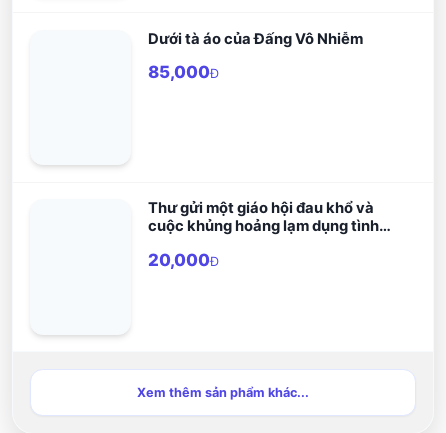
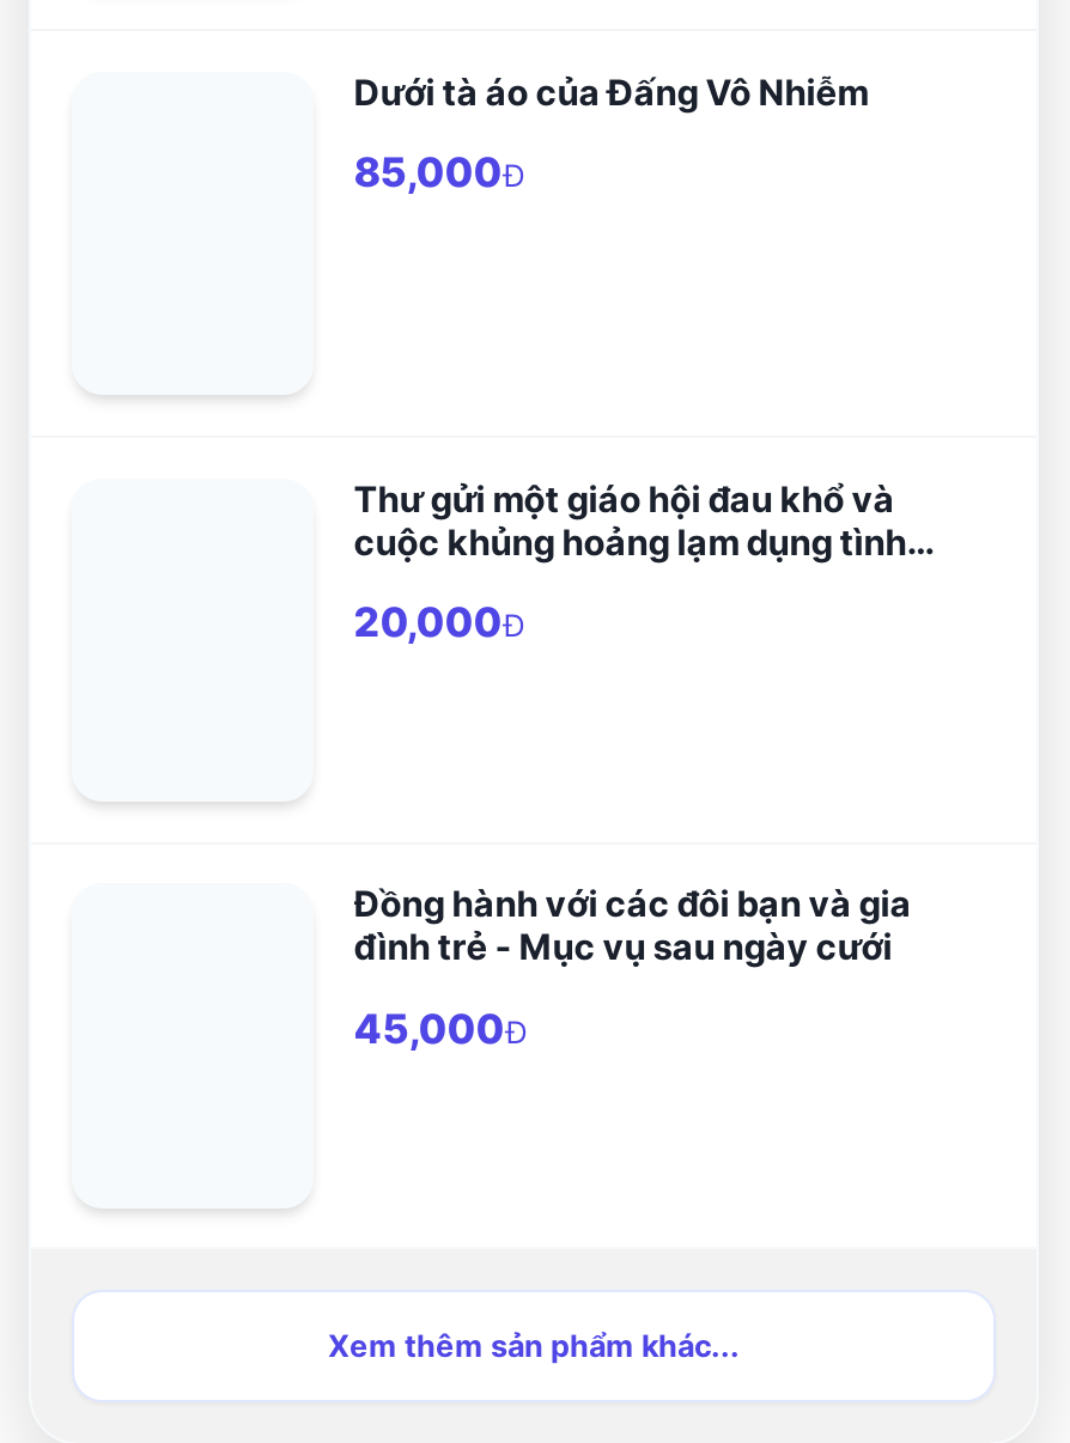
none -> [354,884,911,1053] Đồng hành với các đôi bạn và gia | đình trẻ - Mục vụ sau ngày cưới | 45,000Đ

